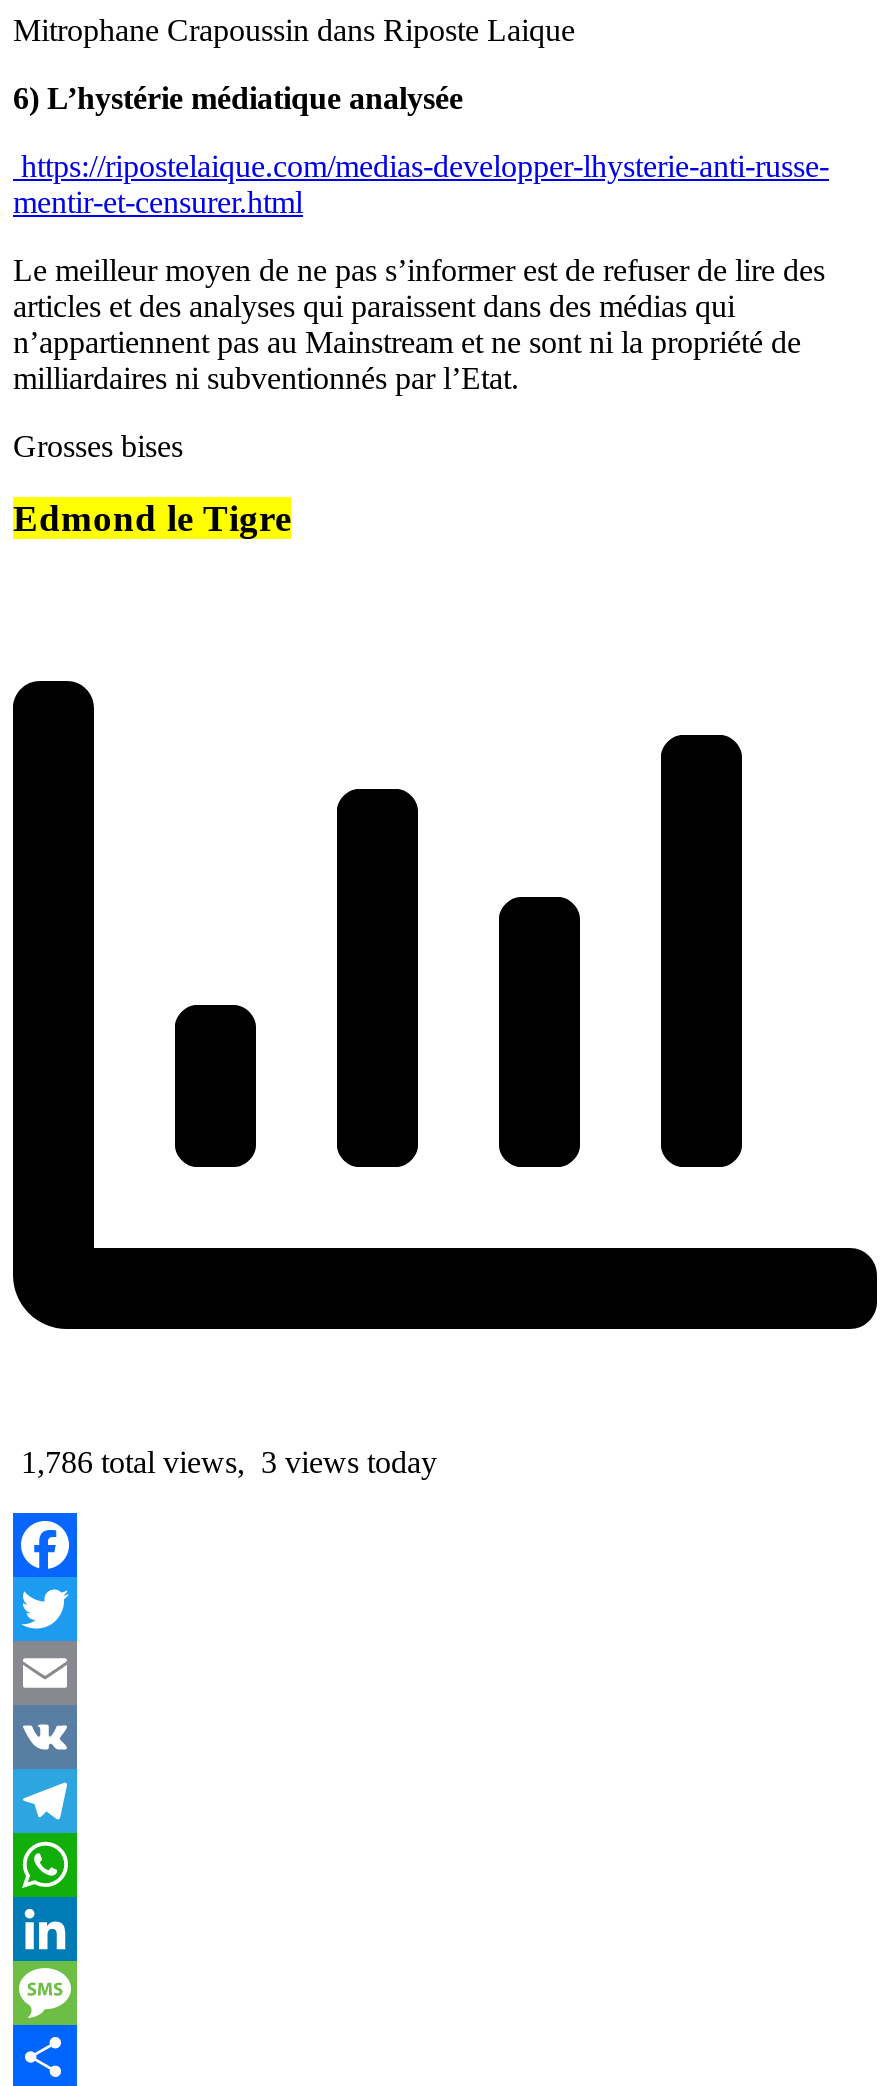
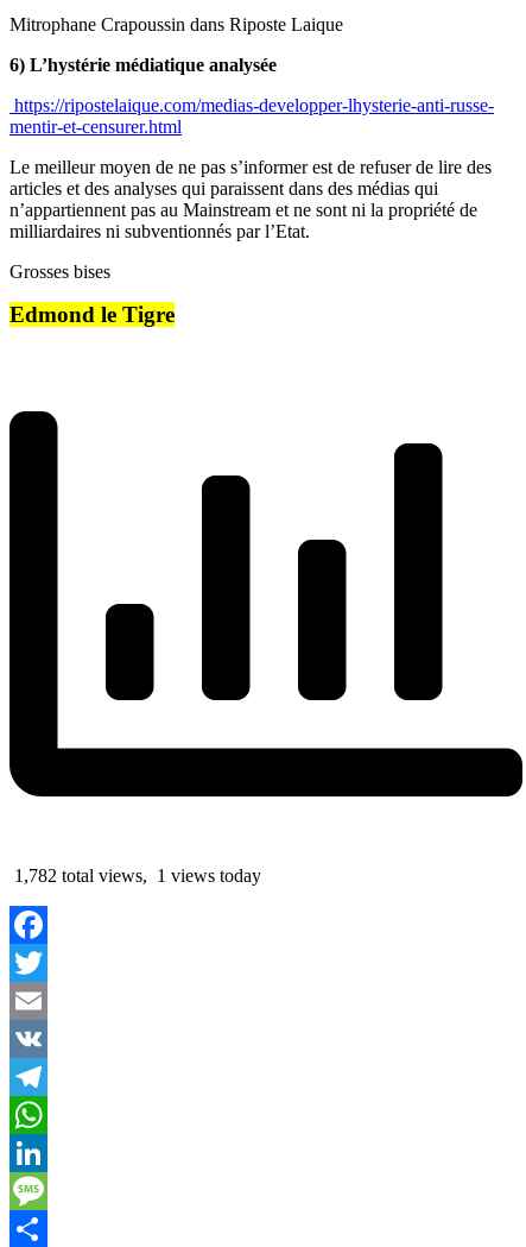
[13,1445,437,1479] 1,786 total views, 3 views today -> [9,865,261,885] 1,782 total views, 1 views today

